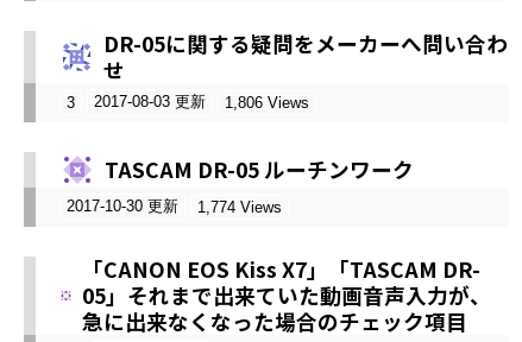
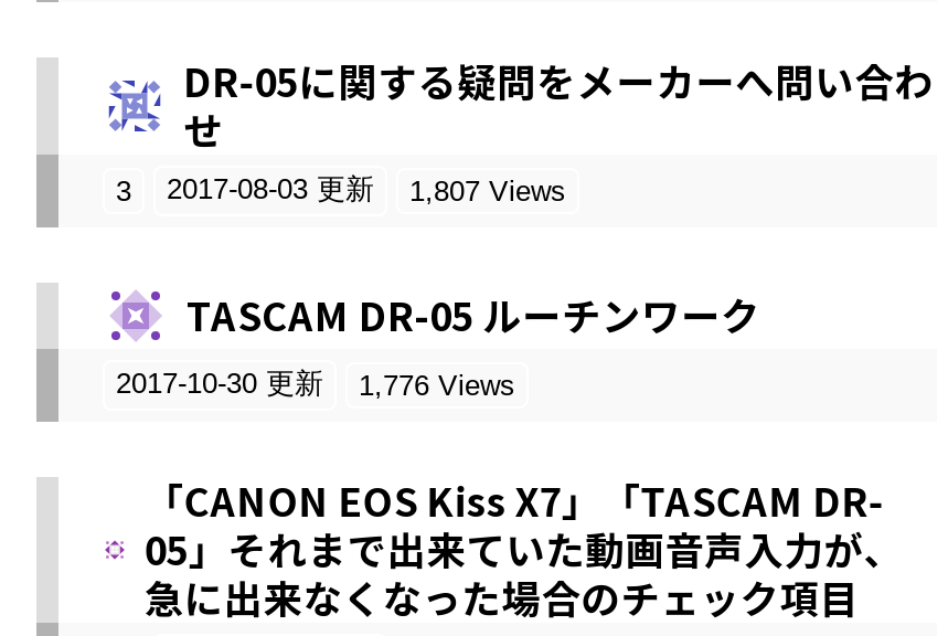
[67,93,309,112] 3 2017-08-03 更新 1,806 Views -> [116,173,566,208] 3 2017-08-03 更新 1,807 Views
[67,197,282,216] 2017-10-30 更新 1,774 Views -> [116,367,515,402] 2017-10-30 更新 1,776 Views

